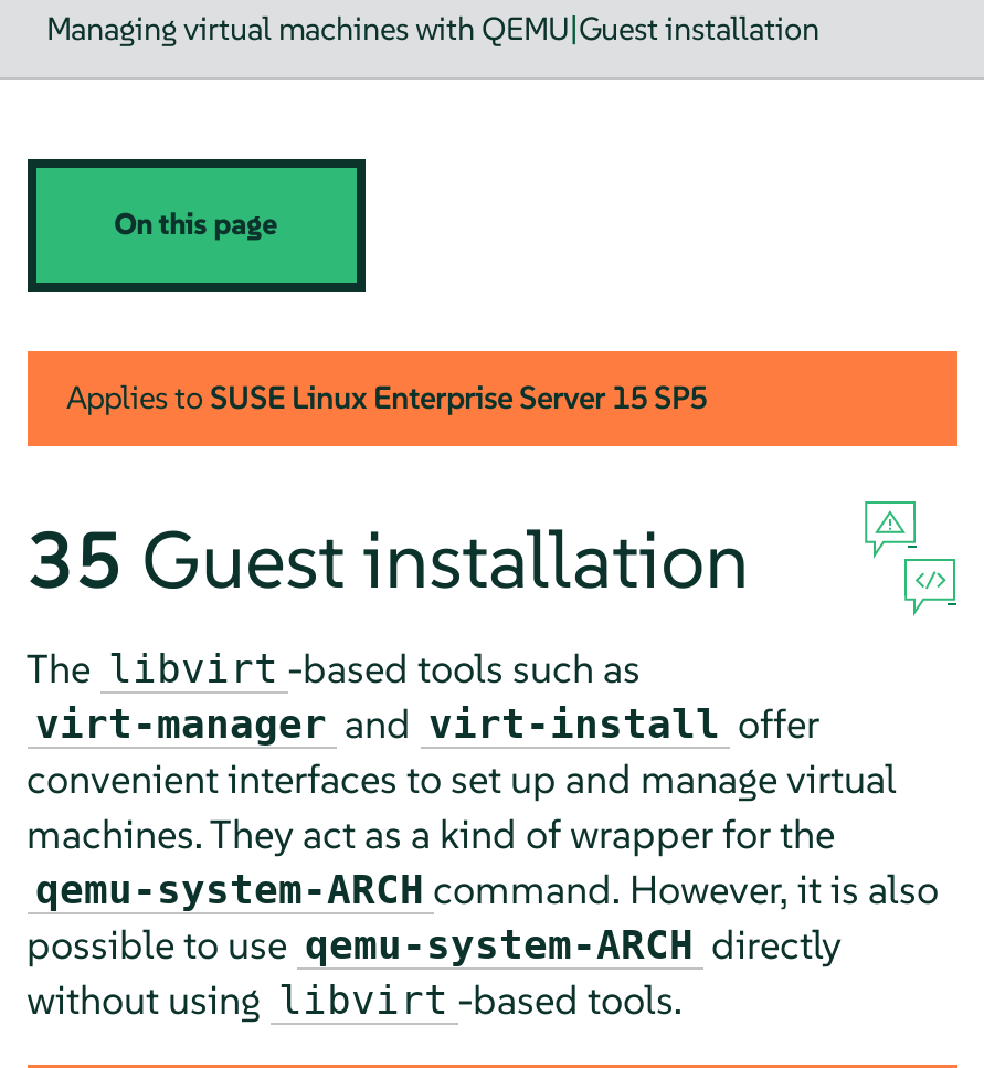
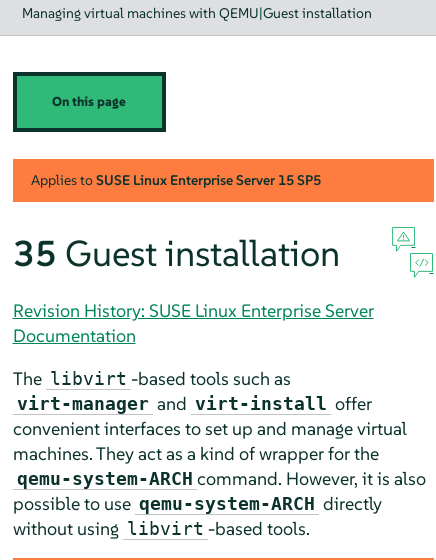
none -> [12,298,373,346] Revision History: SUSE Linux Enterprise Server | Documentation

